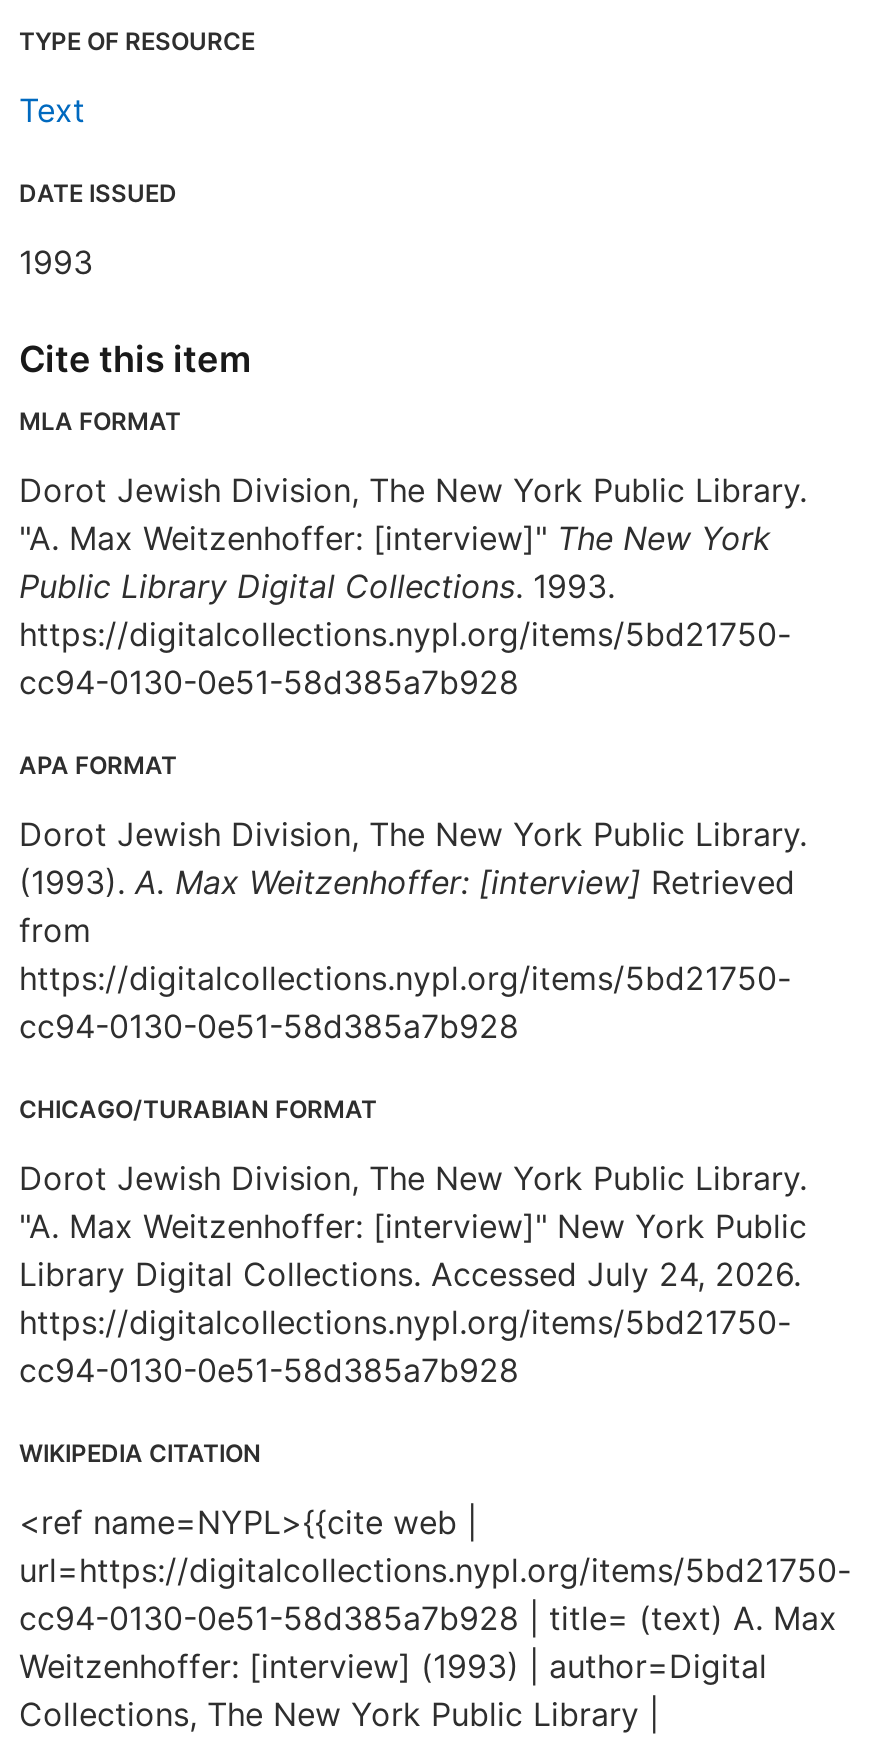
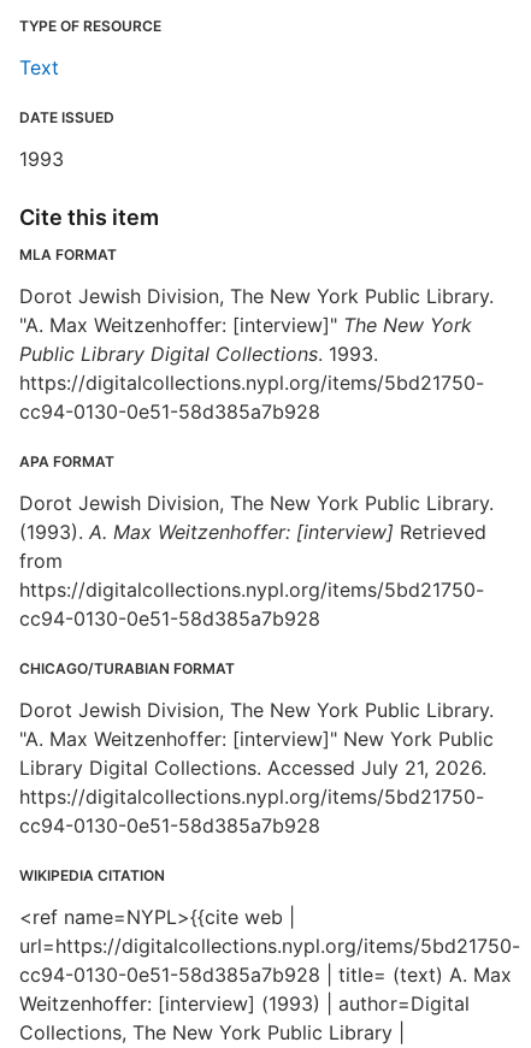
[19,1254,801,1294] Library Digital Collections. Accessed July 24, 2026. -> [19,756,486,780] Library Digital Collections. Accessed July 21, 2026.

